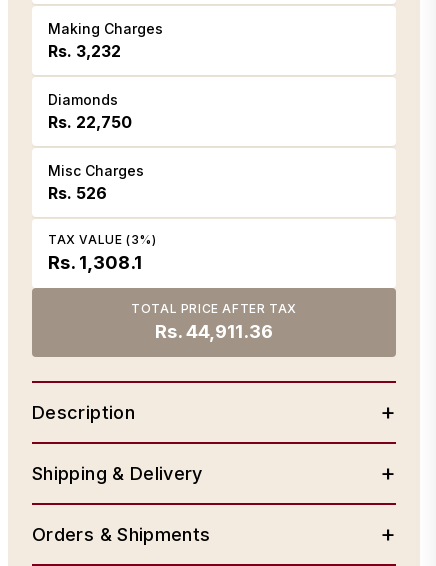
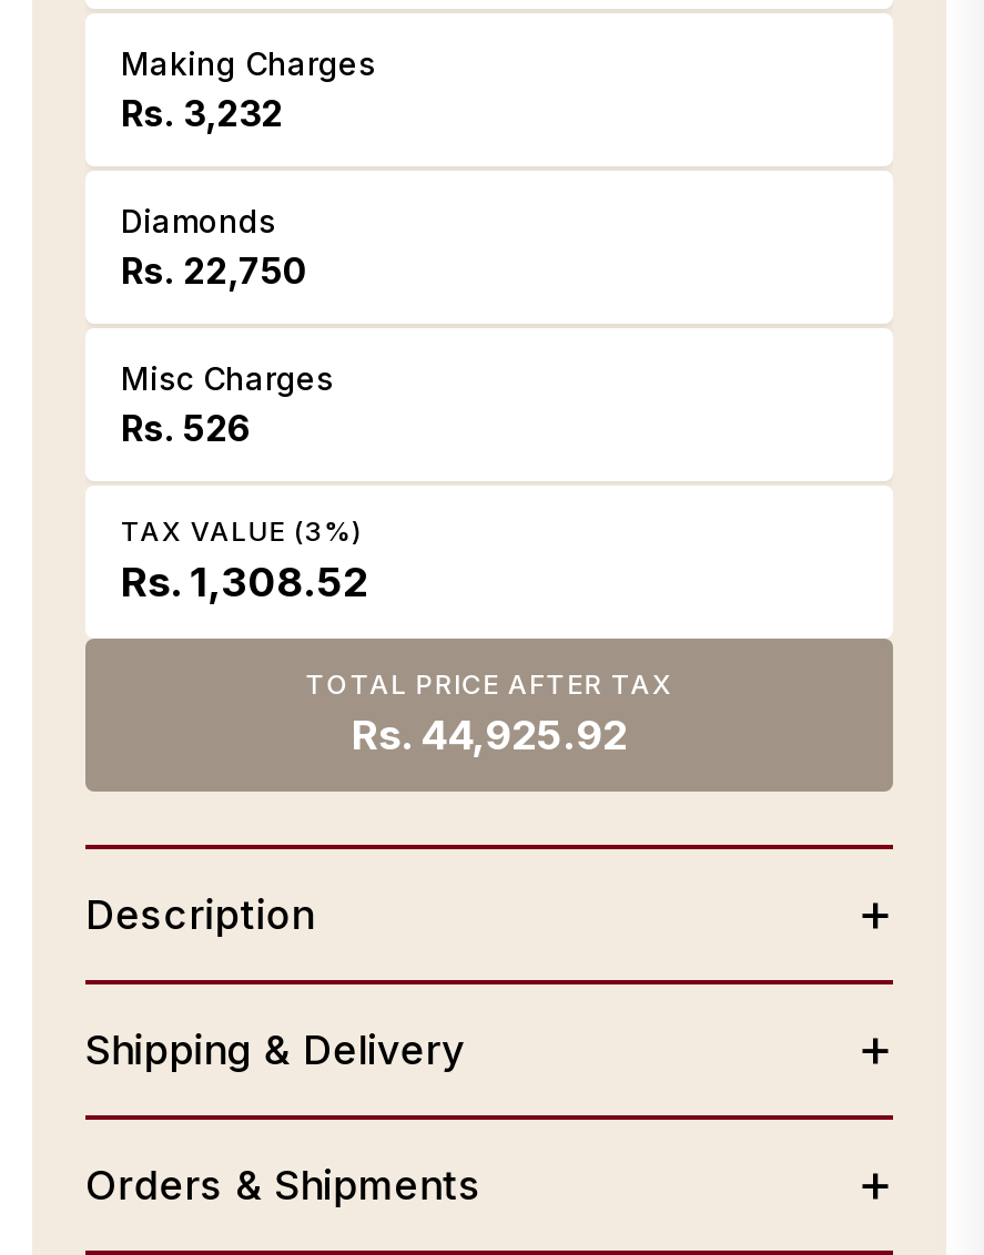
[48,251,142,273] Rs. 1,308.1 -> [121,556,367,604] Rs. 1,308.52
[155,320,273,342] Rs. 44,911.36 -> [352,709,627,757] Rs. 44,925.92

